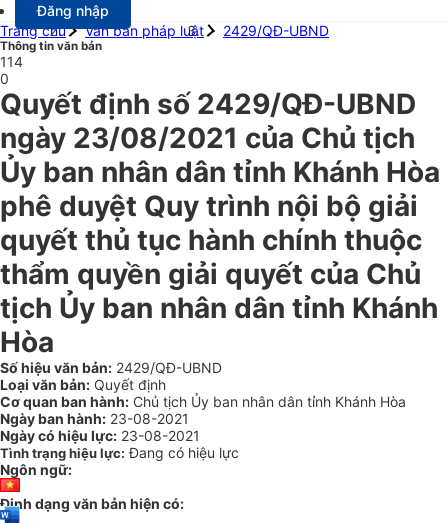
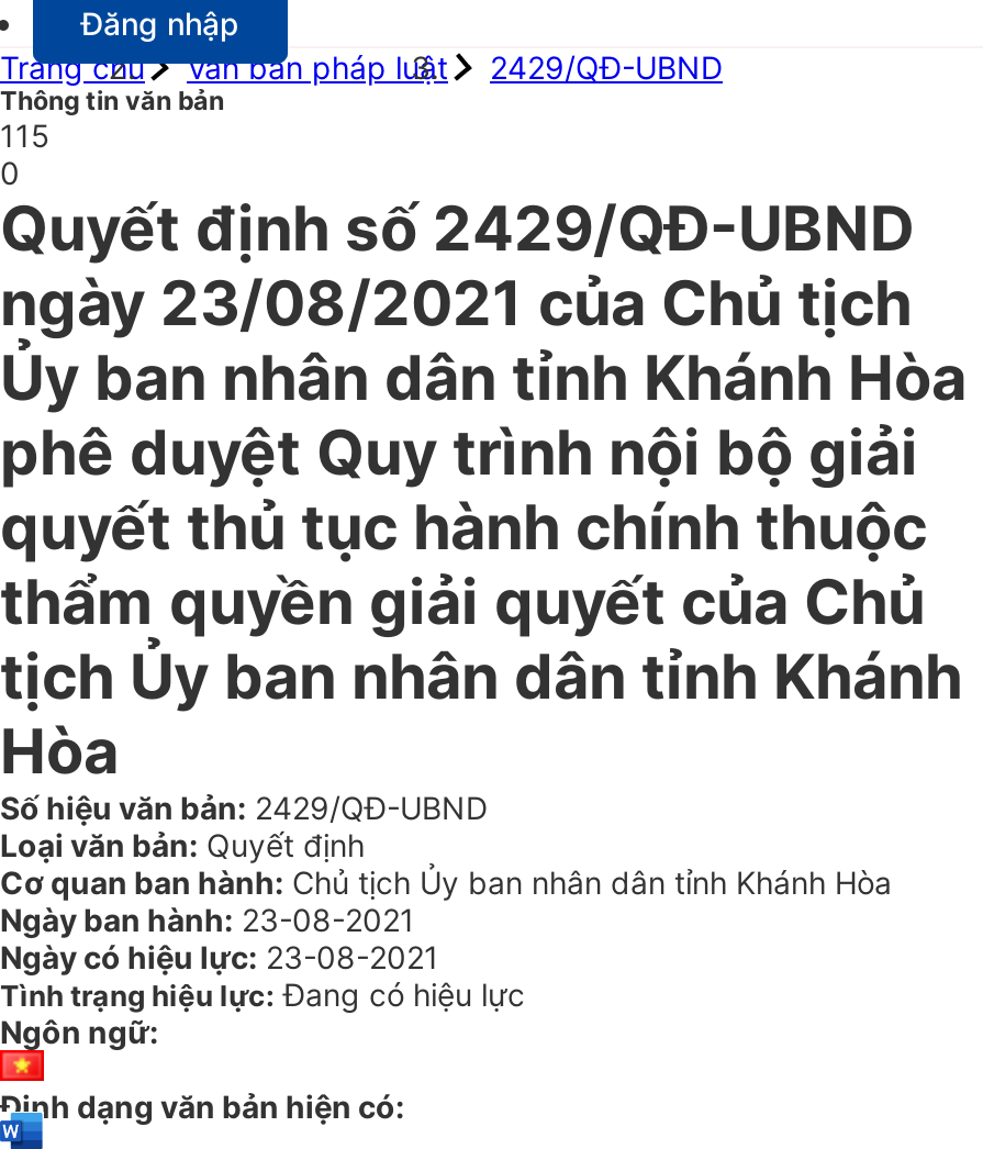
[0,53,23,70] 114 -> [0,116,51,154] 115

